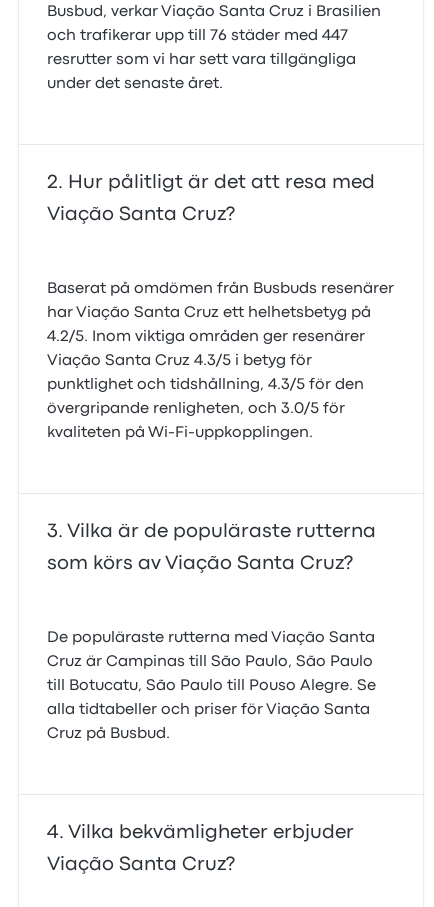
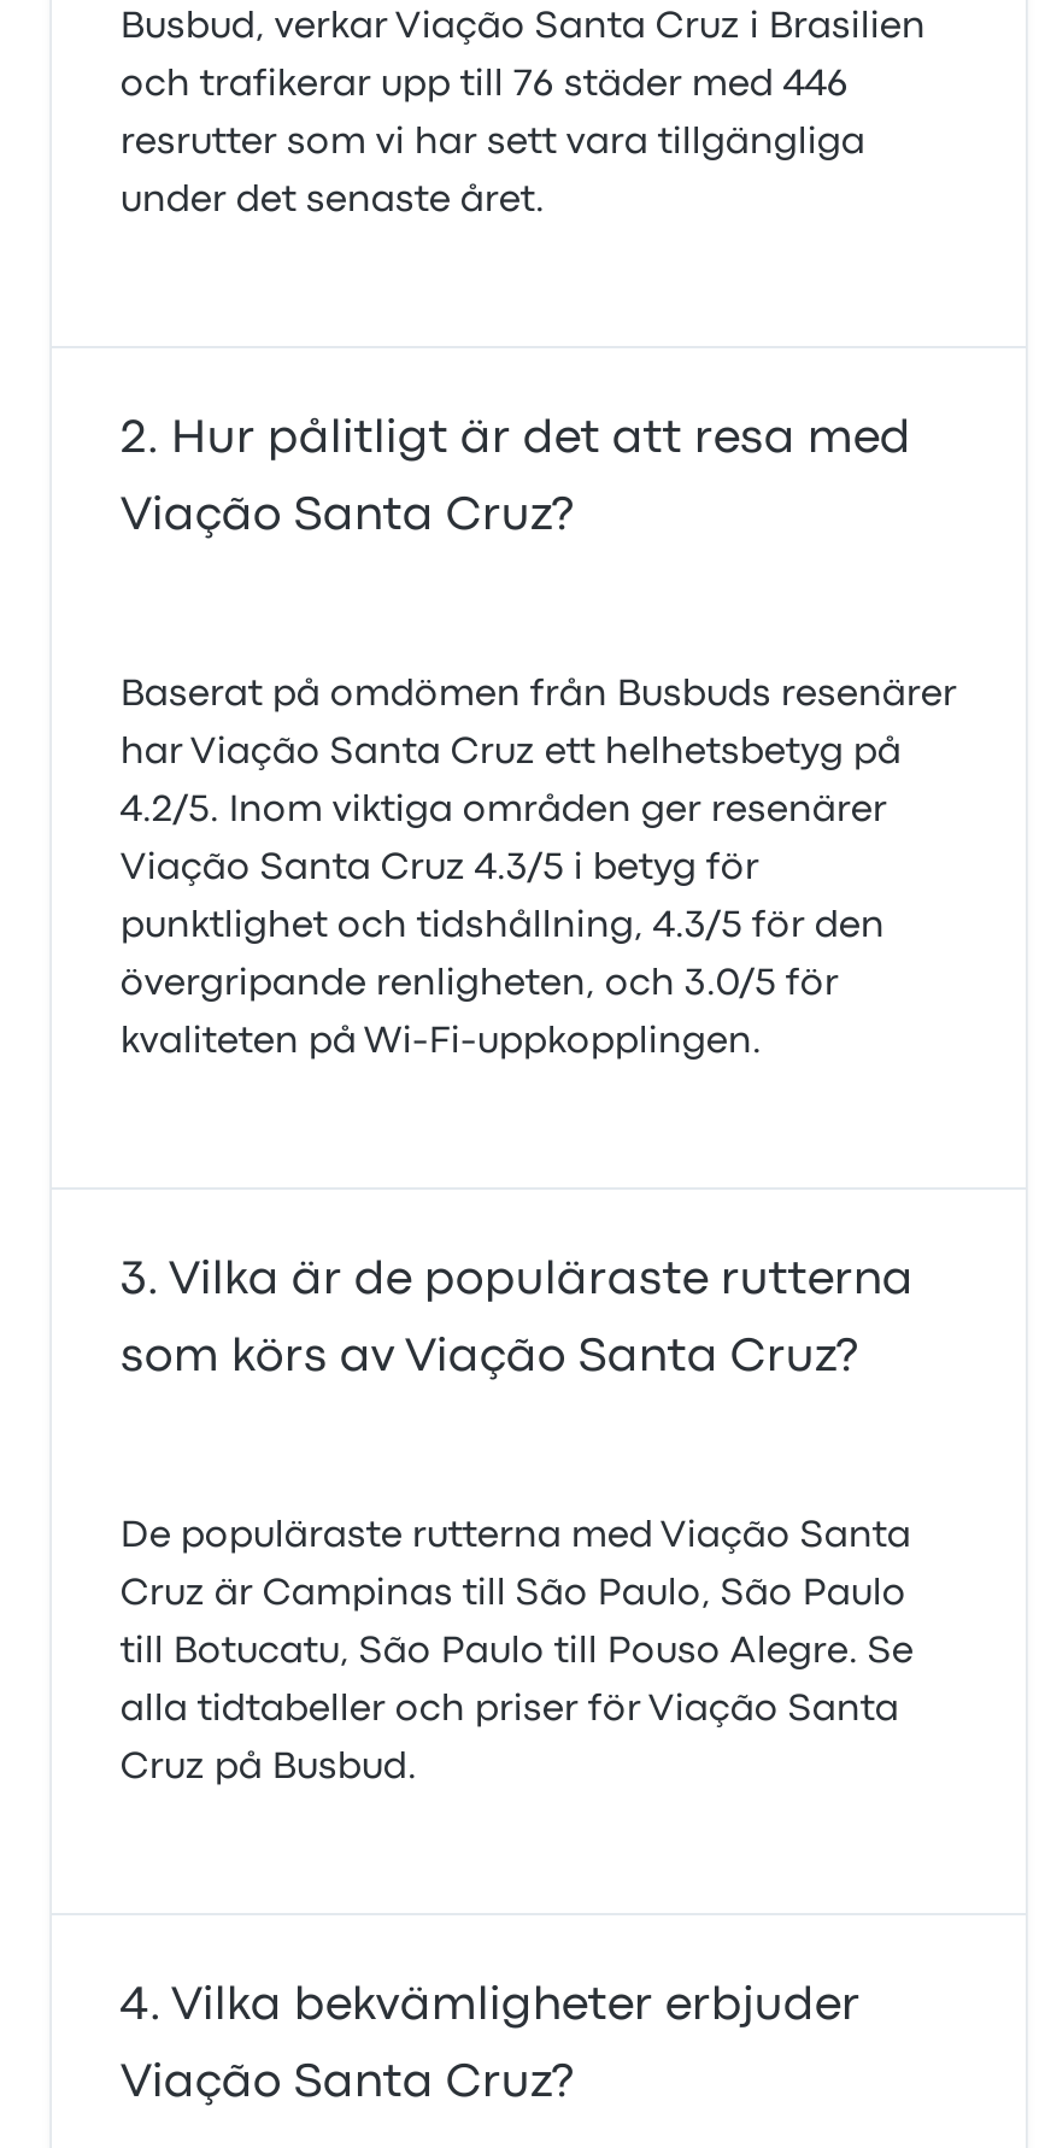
[47,29,348,43] och trafikerar upp till 76 städer med 447 -> [120,69,848,102] och trafikerar upp till 76 städer med 446

